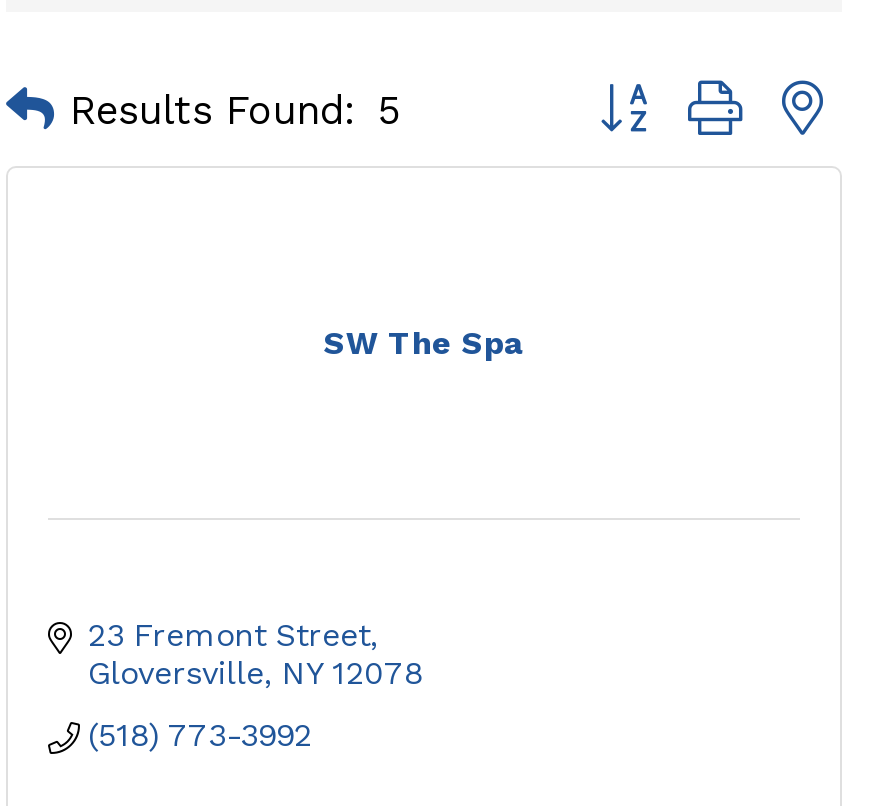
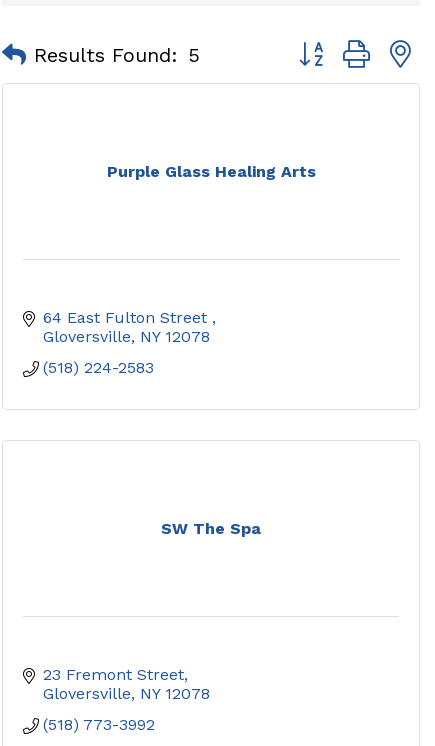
none -> [43,308,212,377] 64 East Fulton Street | Gloversville NY 12078 | (518) 224-2583
none -> [106,162,315,181] Purple Glass Healing Arts

